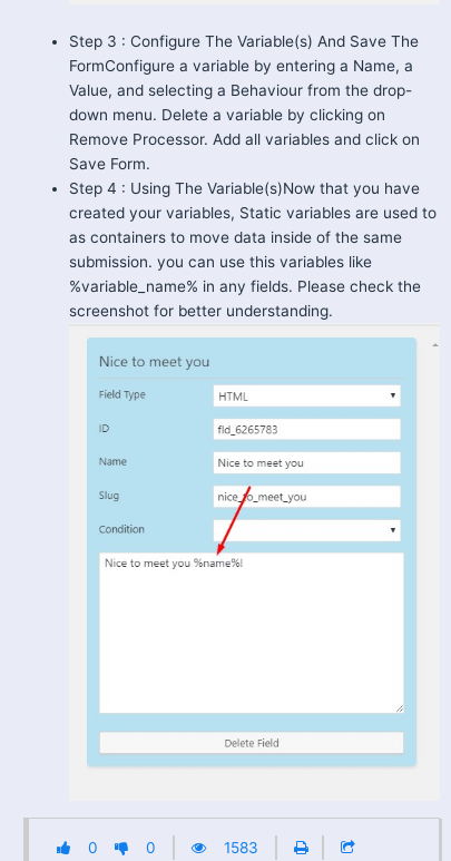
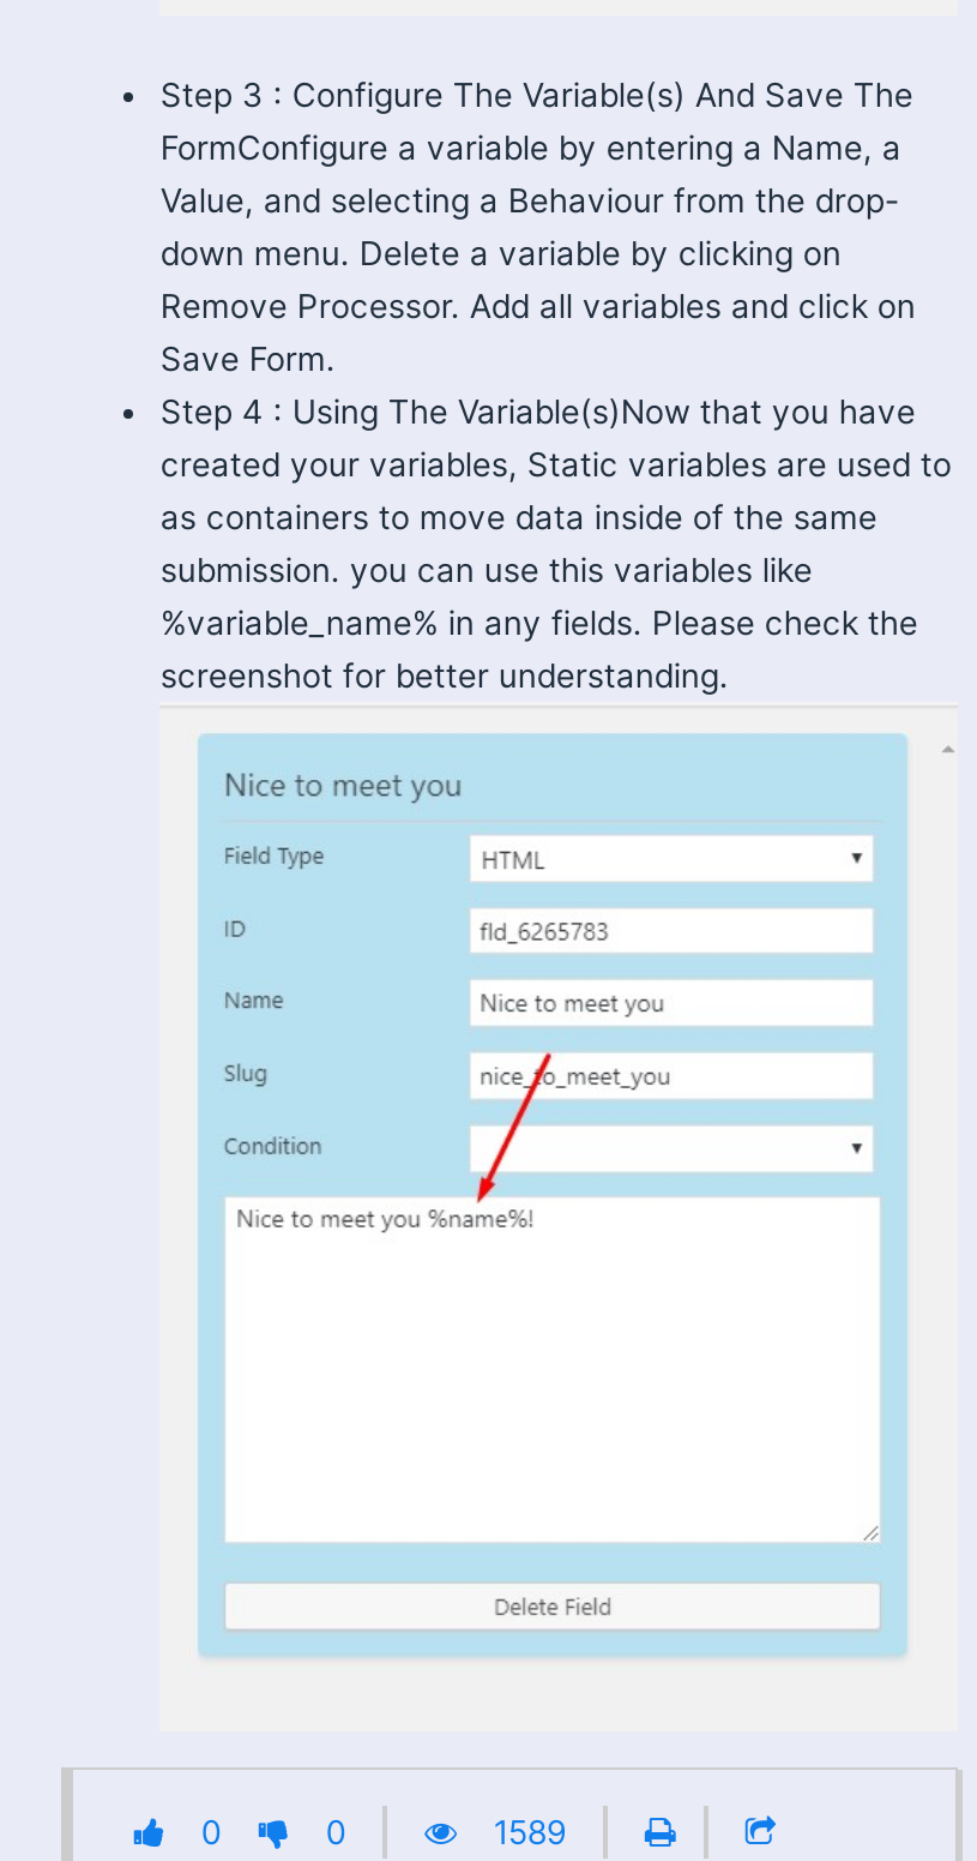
[224,838,259,856] 1583 -> [494,1812,568,1850] 1589

